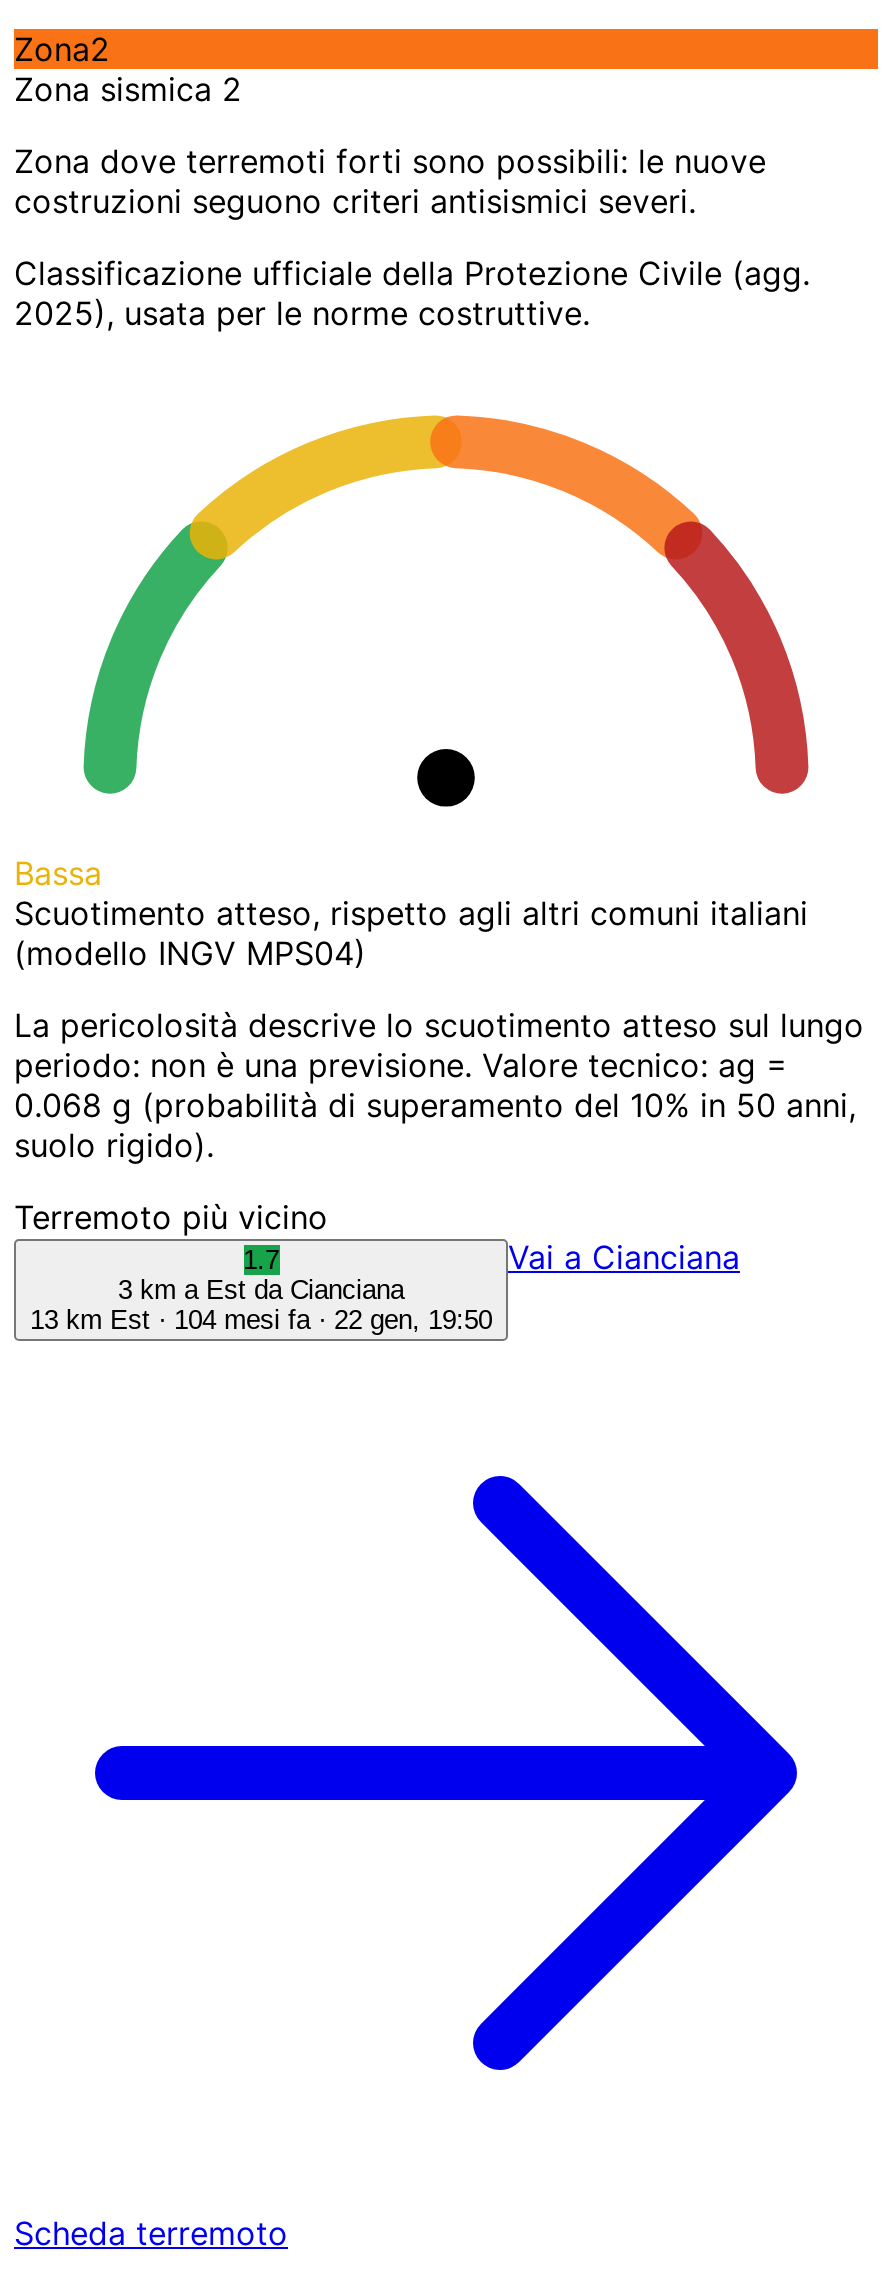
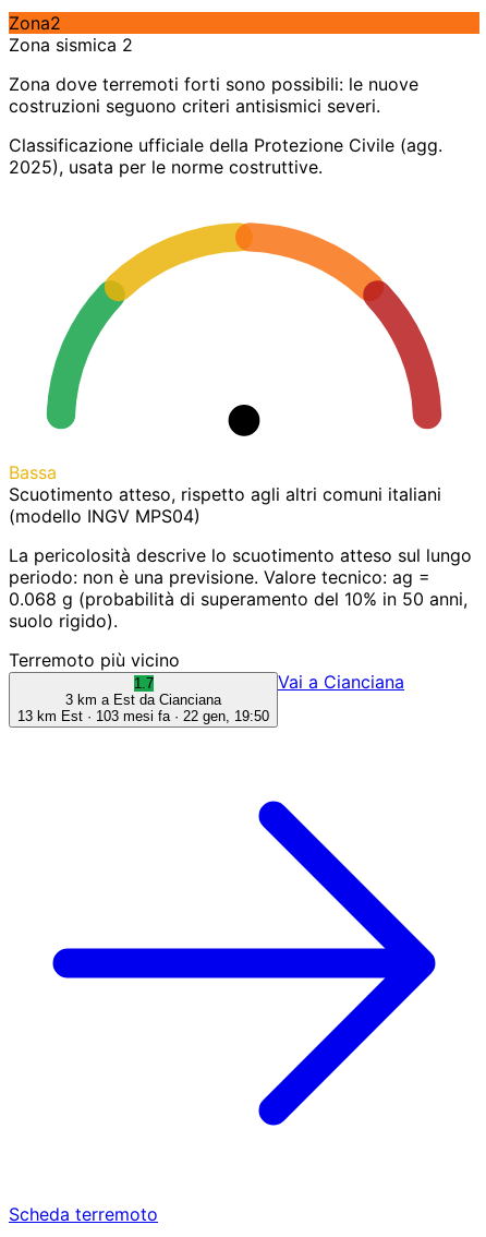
[30,1306,492,1336] 13 km Est · 104 mesi fa · 22 gen, 19:50 -> [17,708,269,725] 13 km Est · 103 mesi fa · 22 gen, 19:50

